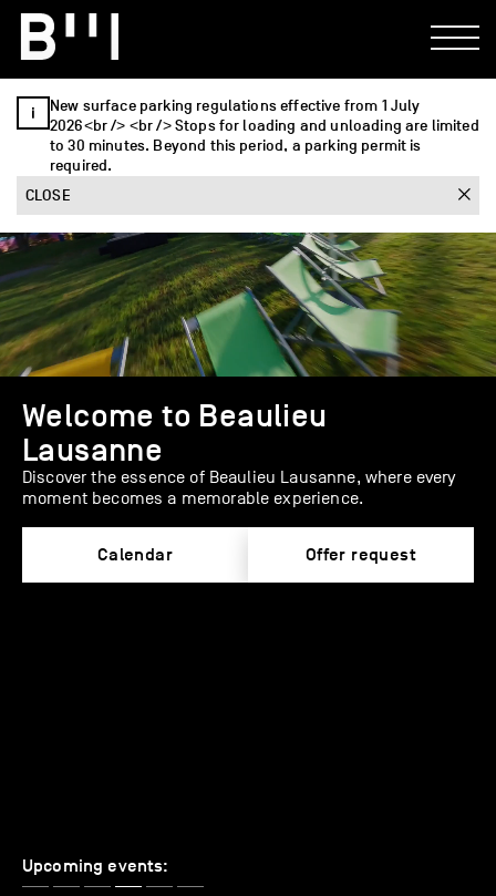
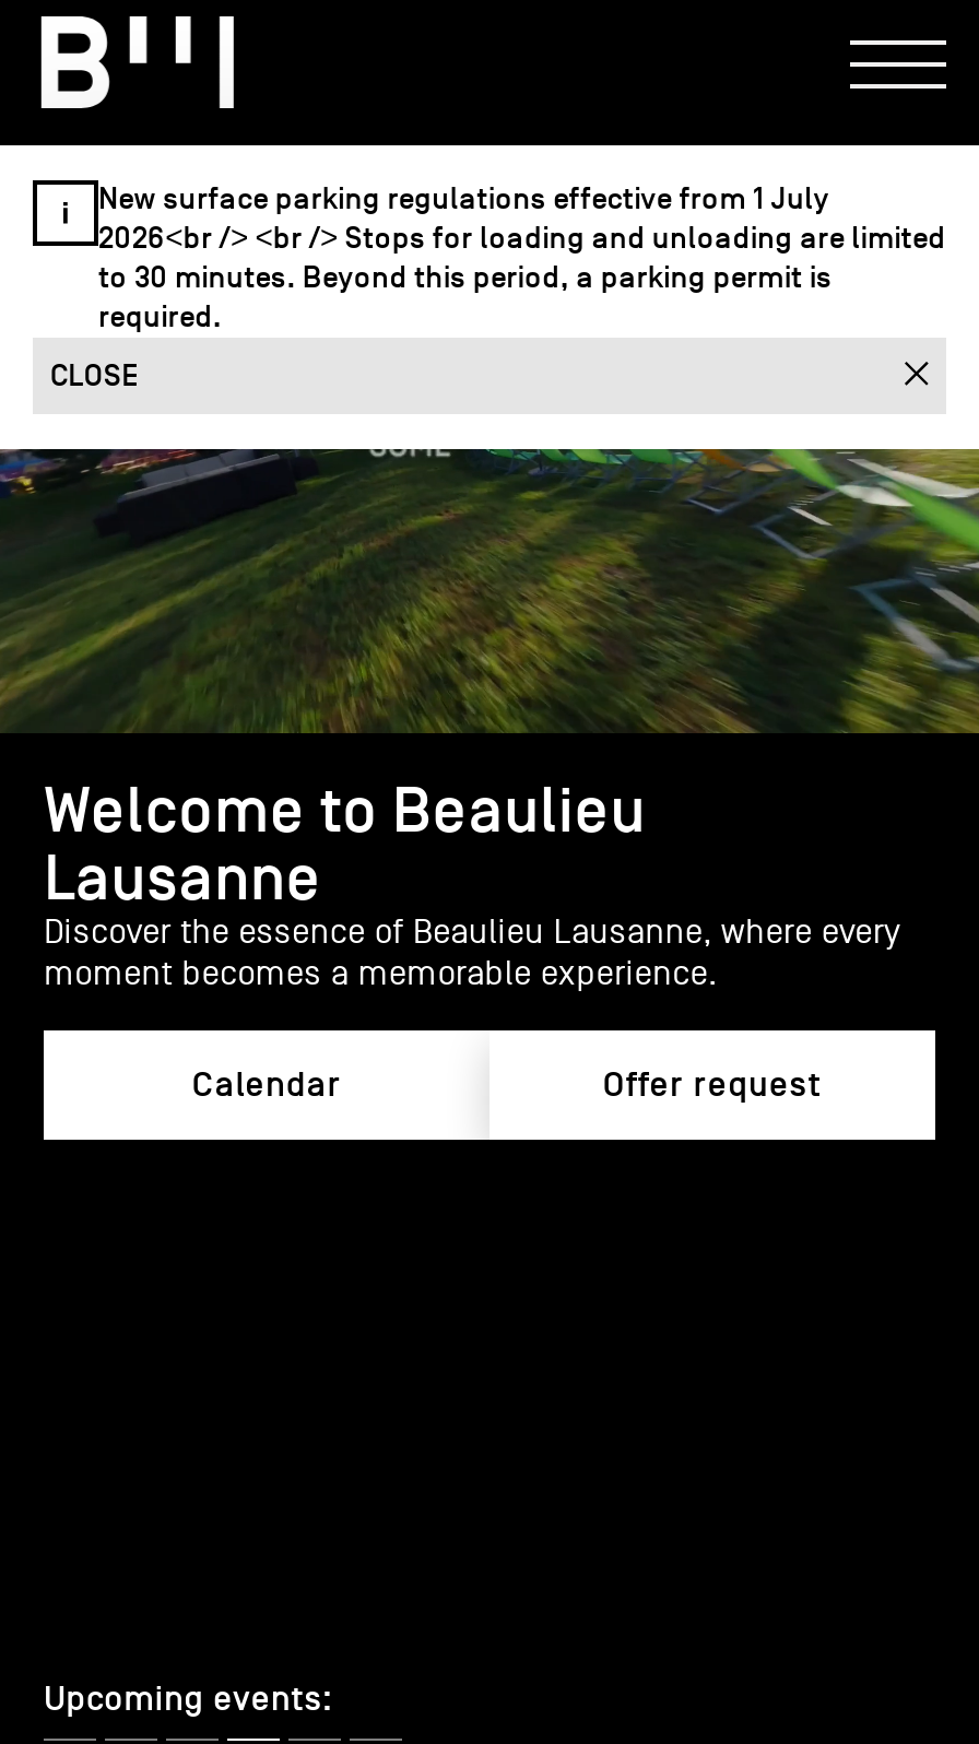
[3,233,493,378] [image] -> [7,447,972,733] [image]

